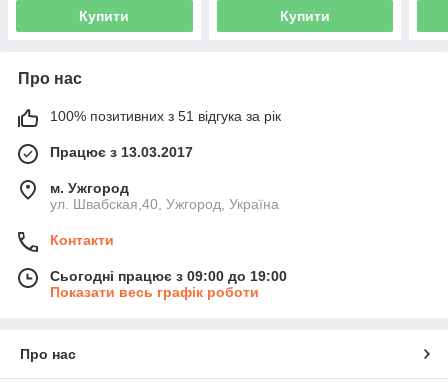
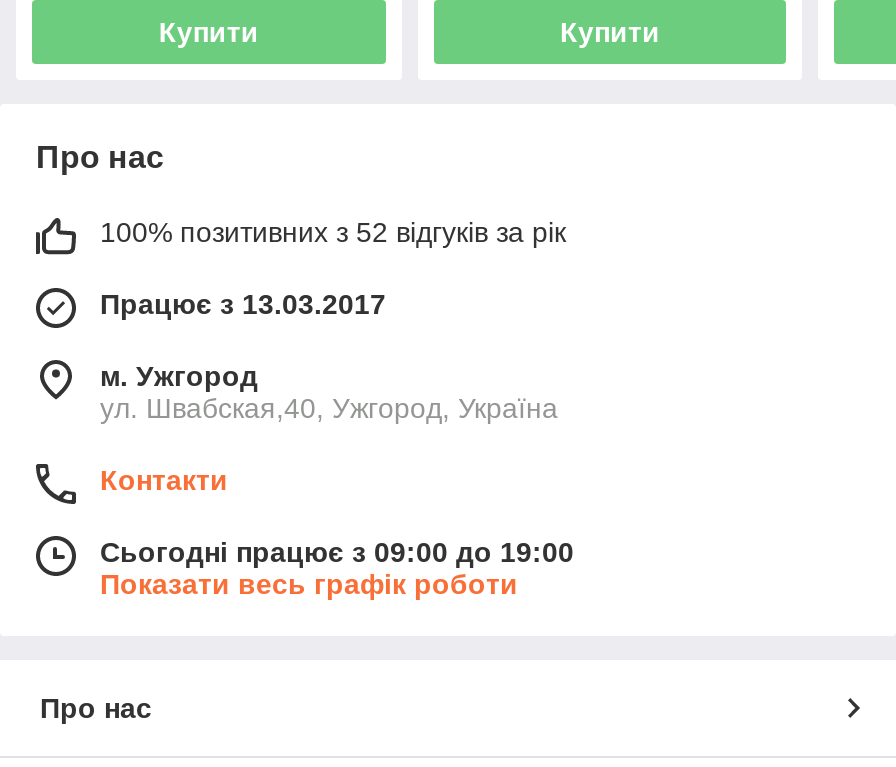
[50,108,281,124] 100% позитивних з 51 відгука за рік -> [100,217,566,249] 100% позитивних з 52 відгуків за рік

